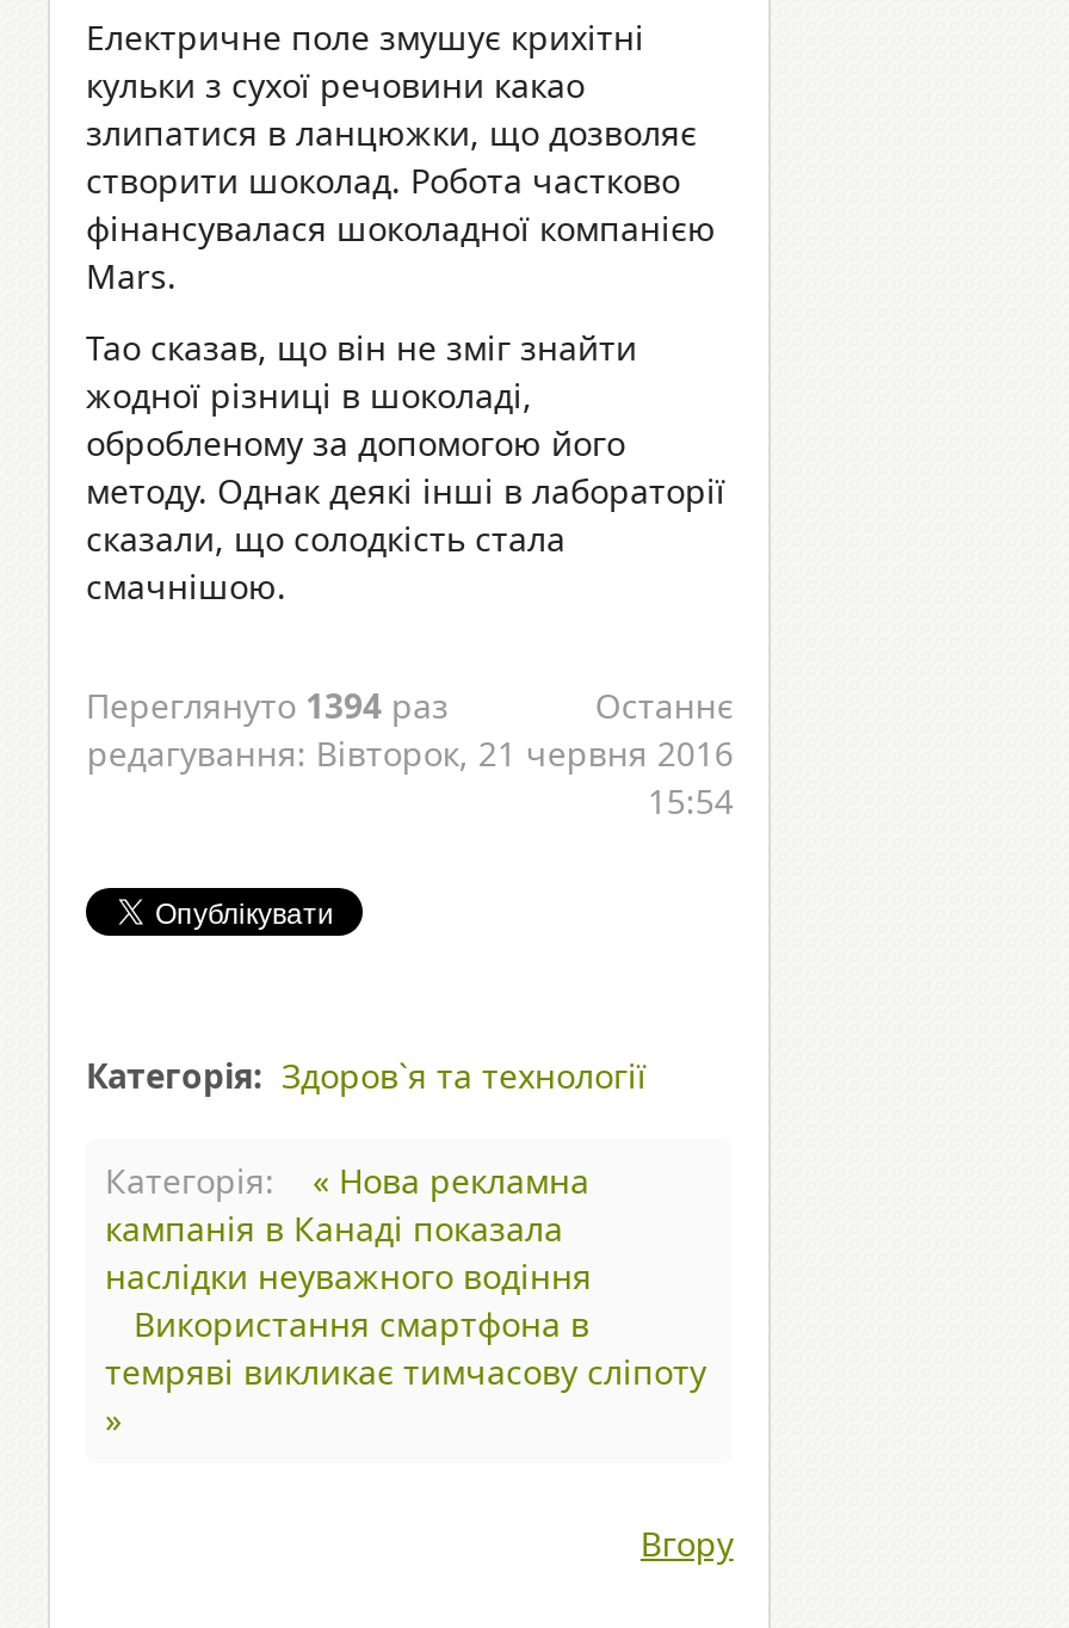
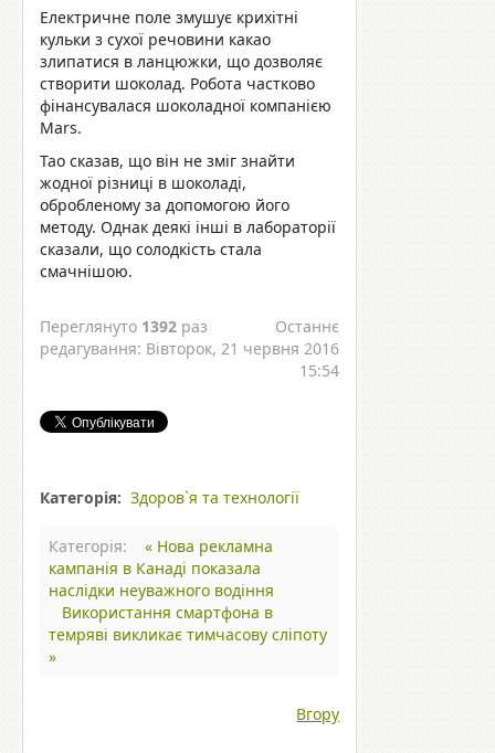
[86,683,449,729] Переглянуто 1394 раз -> [40,316,208,337] Переглянуто 1392 раз

